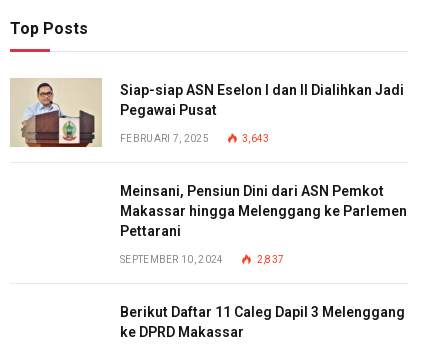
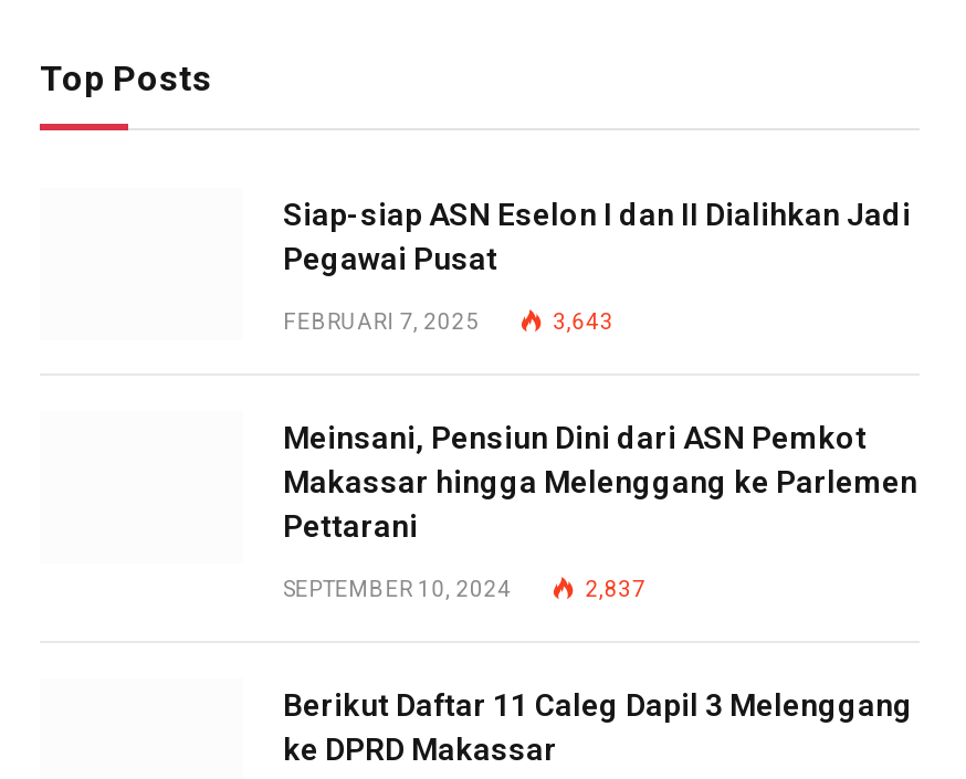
[10,77,103,148] [image] -> none

